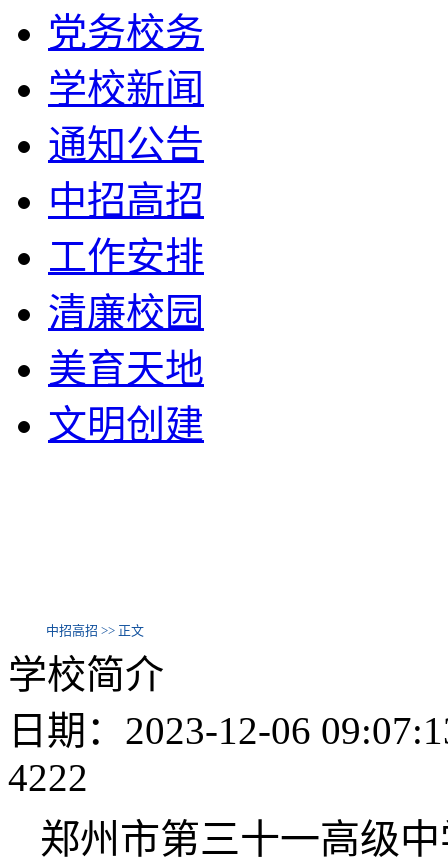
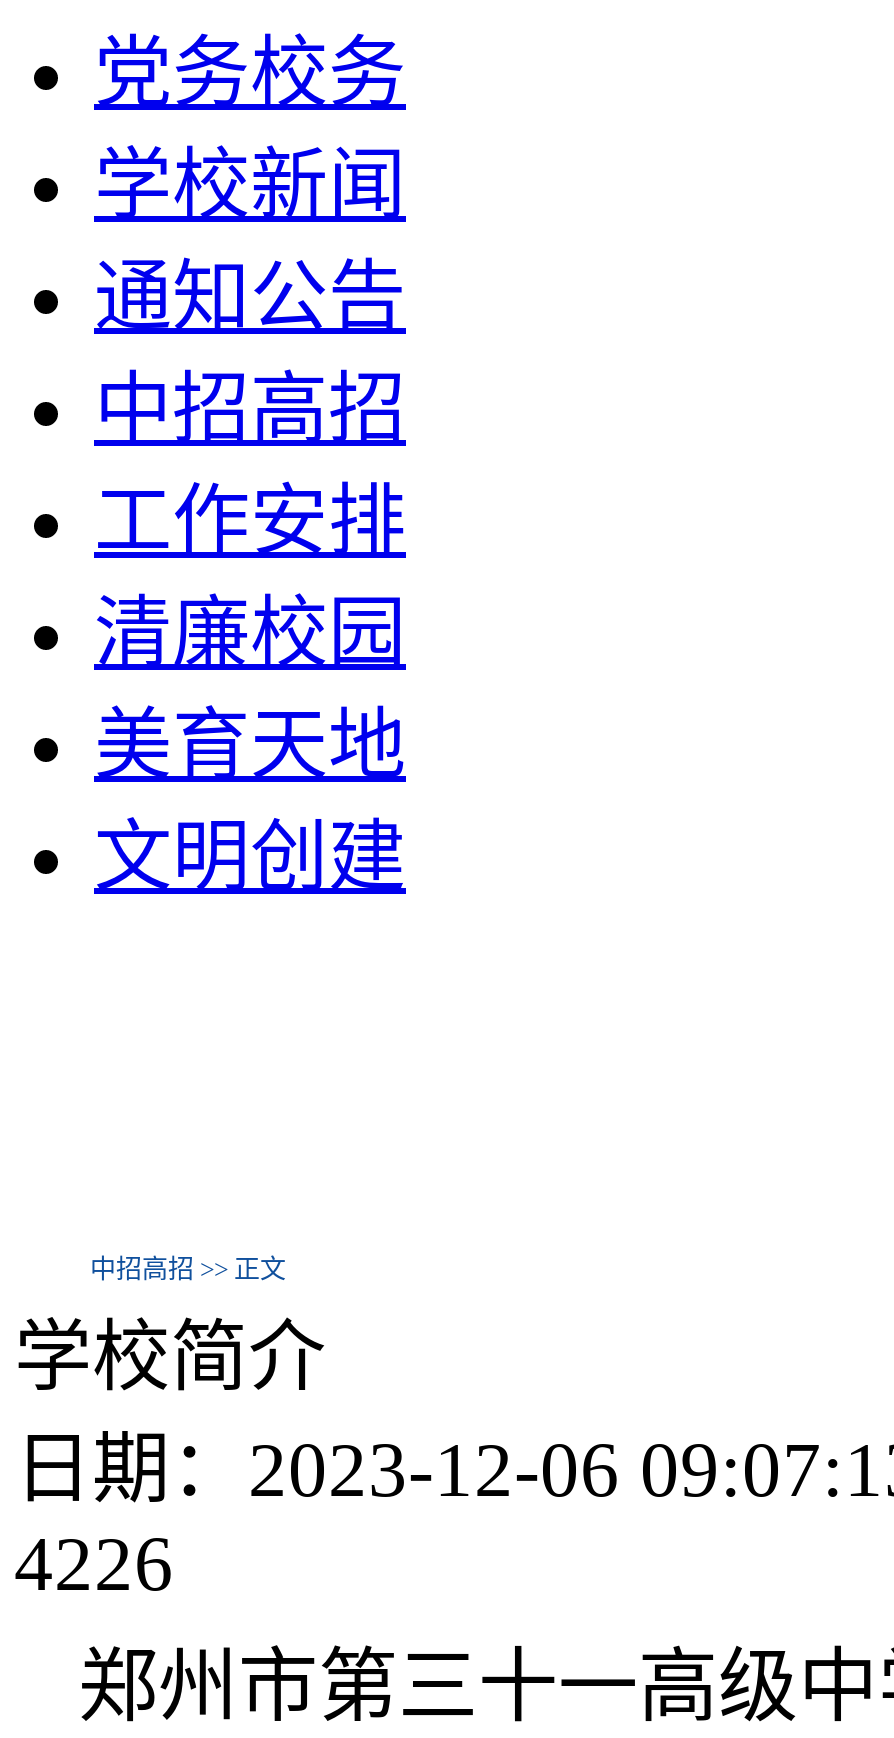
[8,756,88,799] 4222 -> [14,1520,174,1606] 4226

